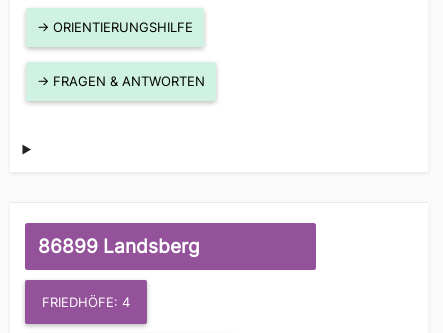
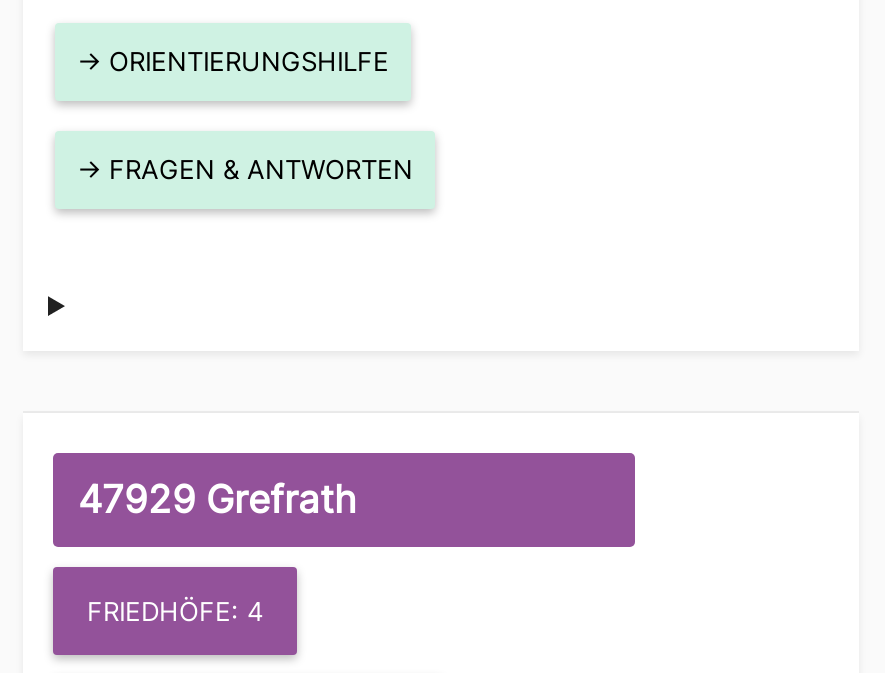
[37,234,199,257] 86899 Landsberg -> [78,476,356,522] 47929 Grefrath

